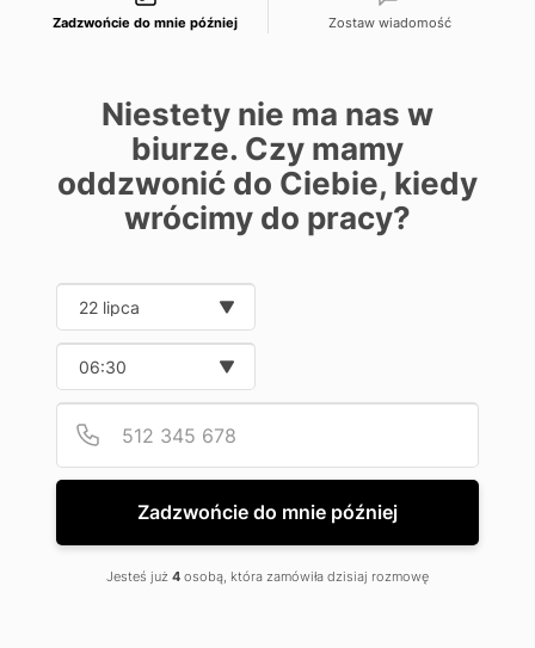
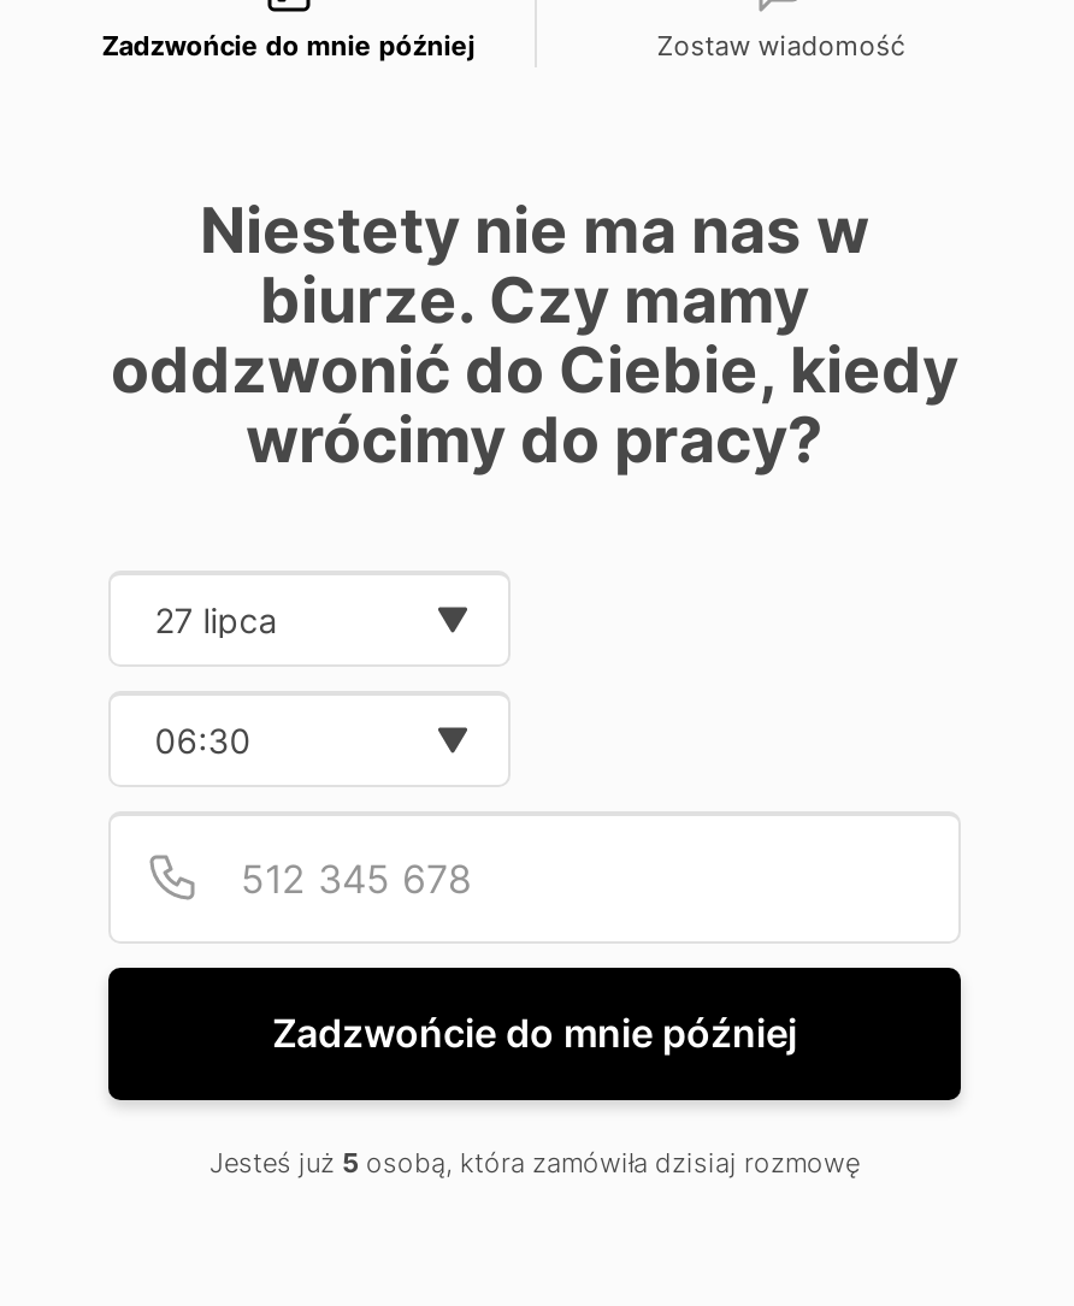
[106,568,429,585] Jesteś już 4 osobą, która zamówiła dzisiaj rozmowę -> [210,1146,860,1180] Jesteś już 5 osobą, która zamówiła dzisiaj rozmowę

